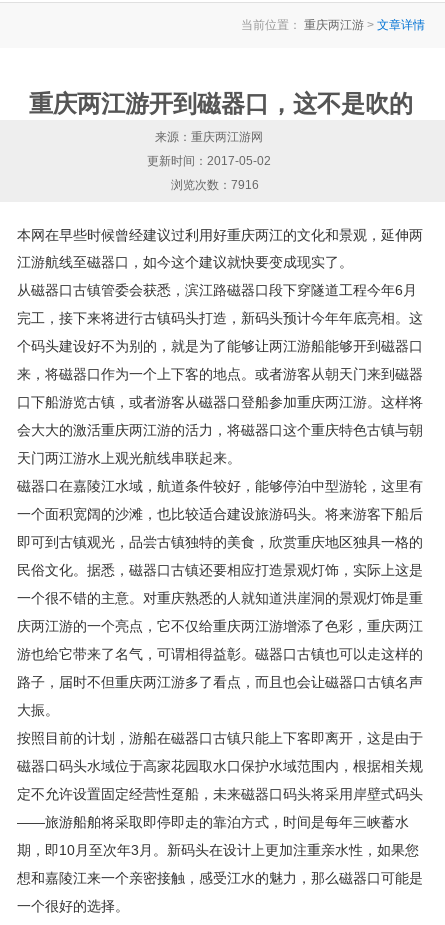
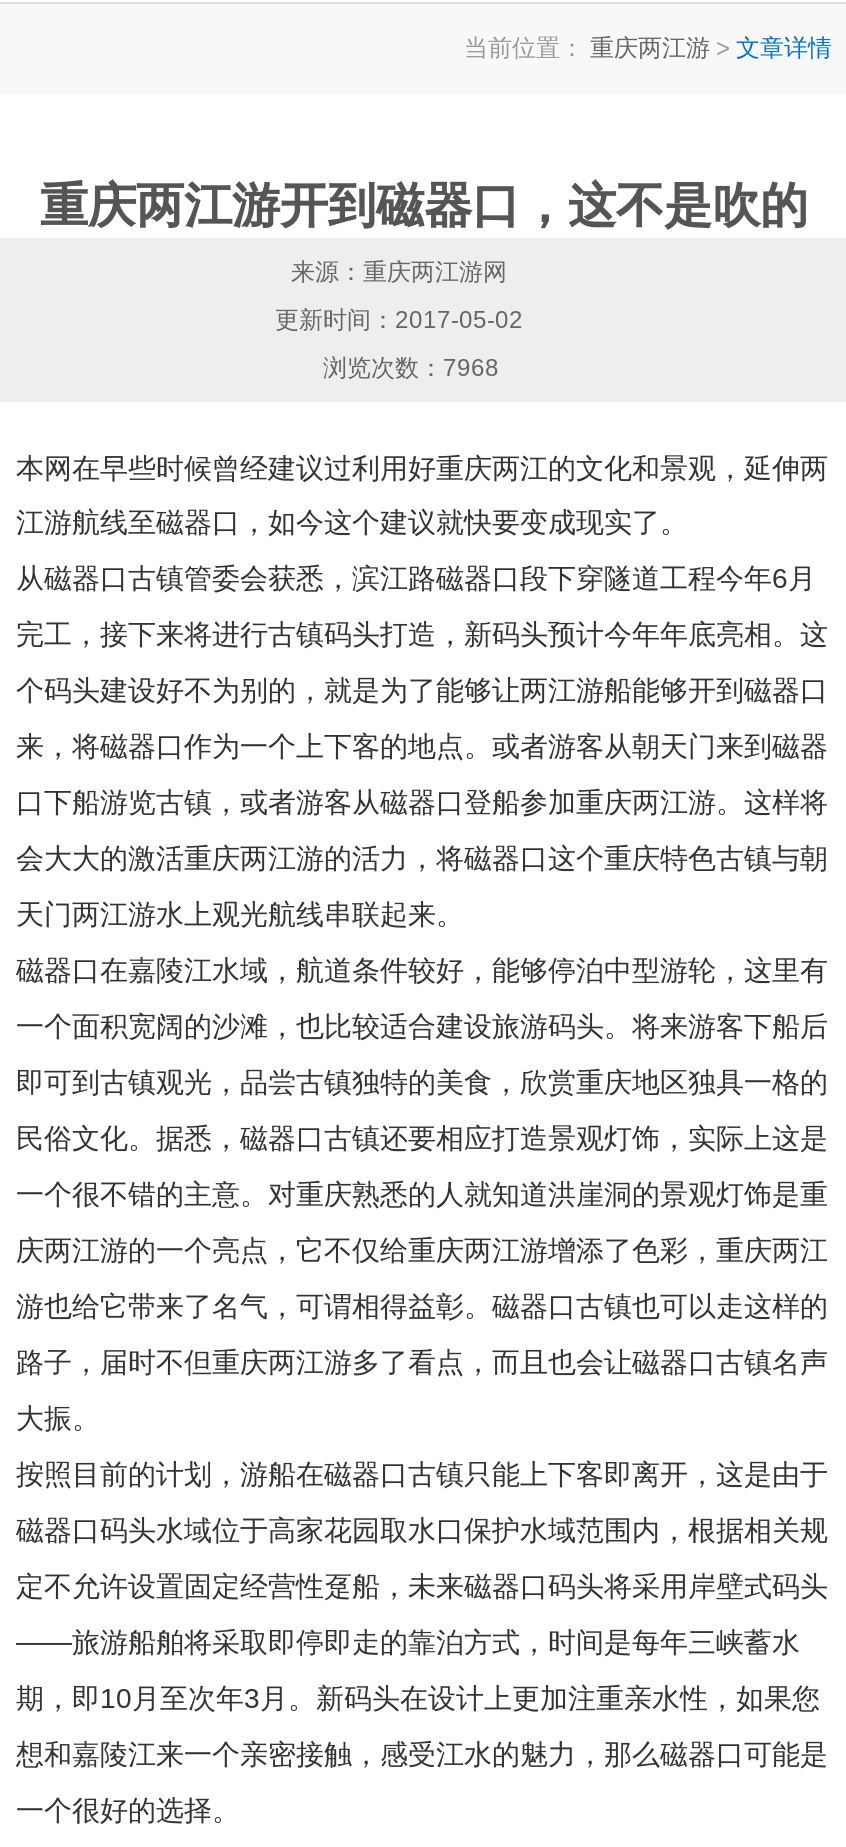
[158,178,258,192] 浏览次数：7916 -> [299,354,499,382] 浏览次数：7968

